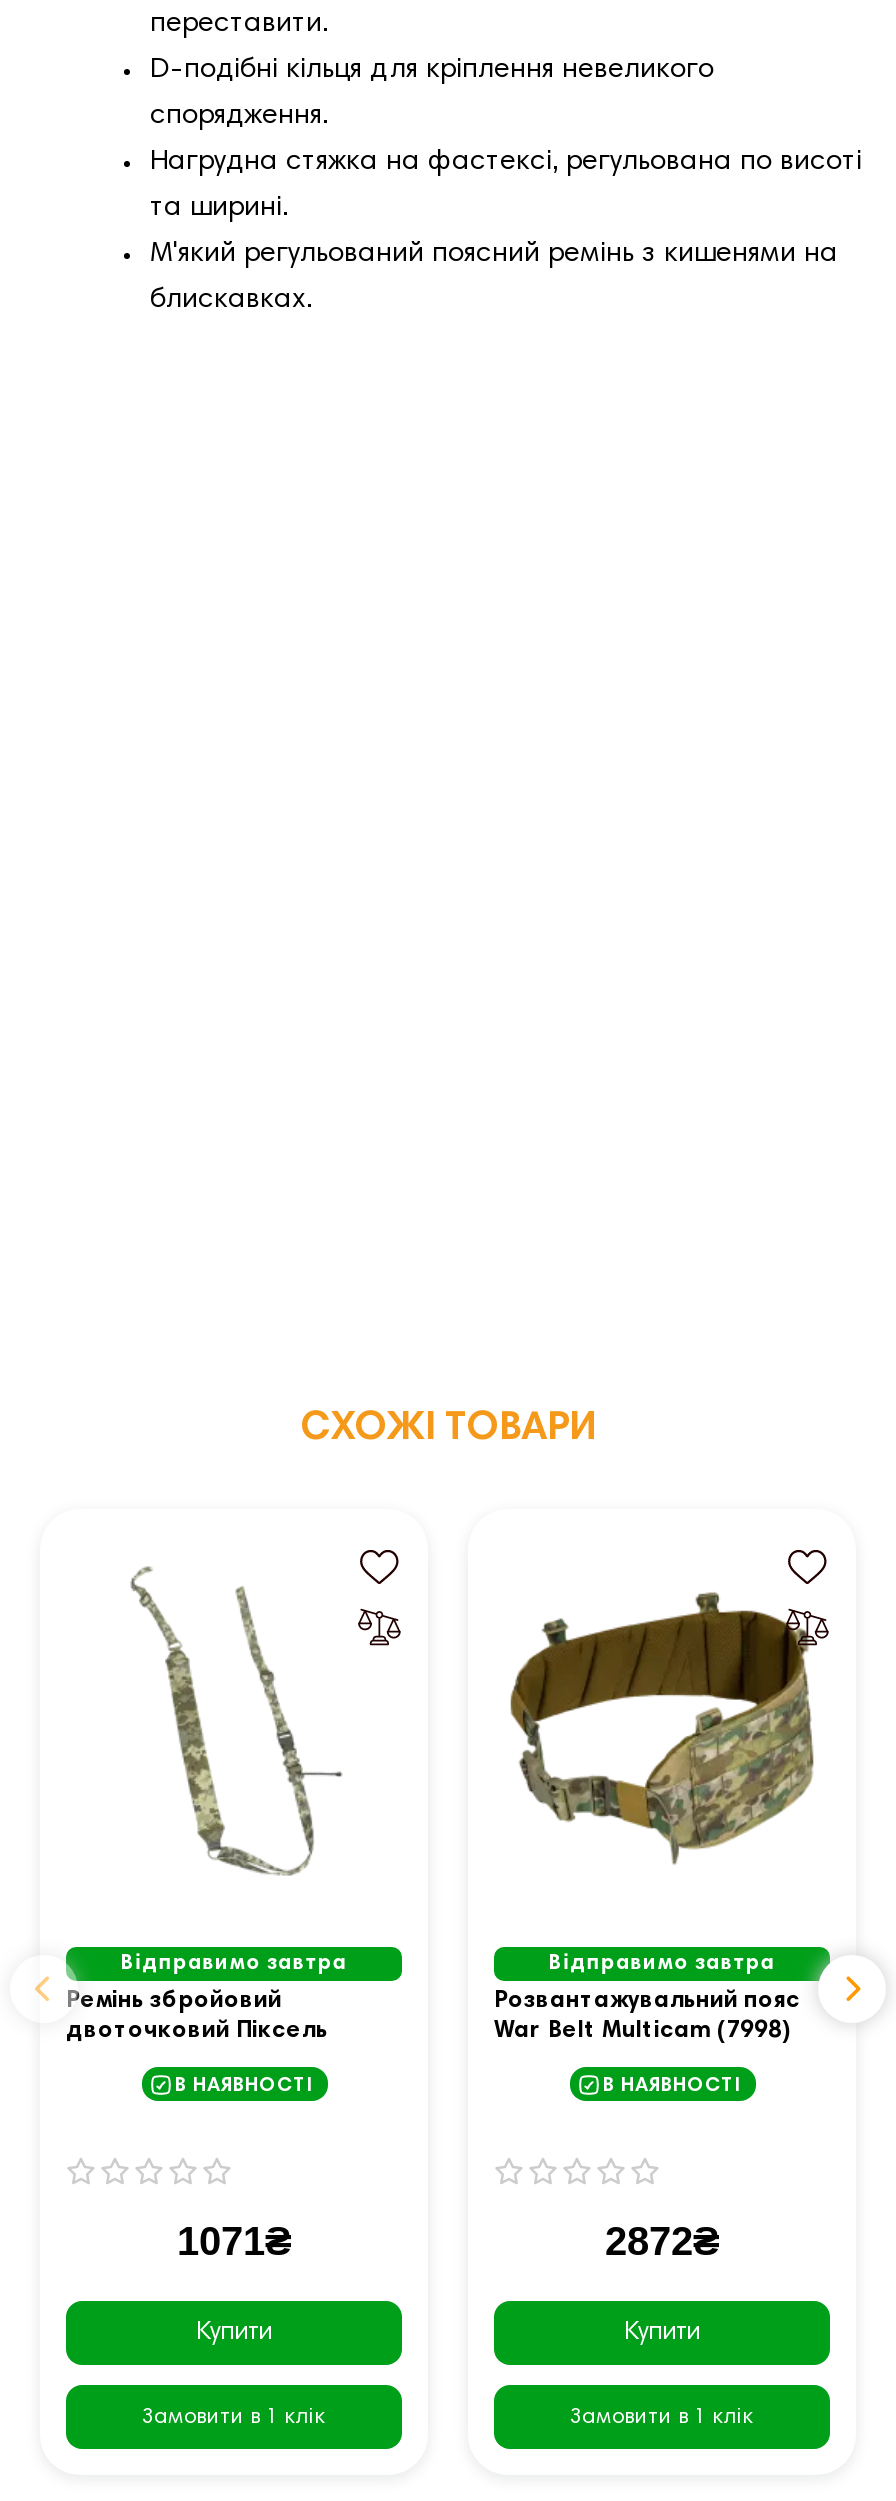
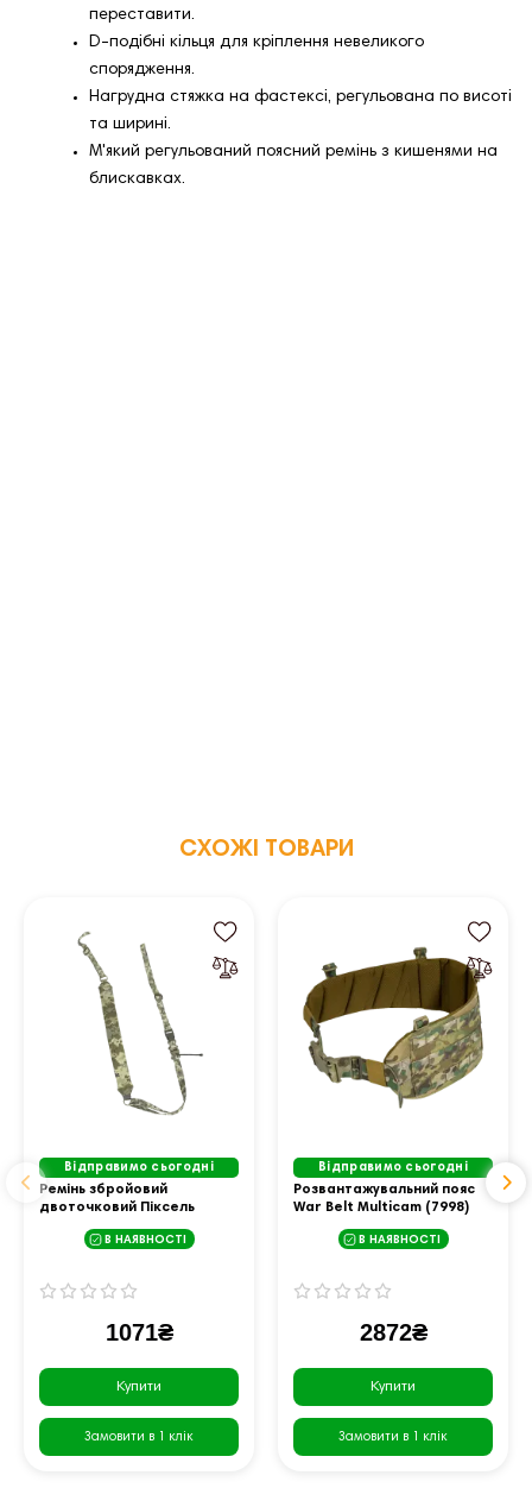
[121,1953,347,1975] Відправимо завтра -> [64,1161,214,1174] Відправимо сьогодні
[549,1953,775,1975] Відправимо завтра -> [318,1161,468,1174] Відправимо сьогодні

